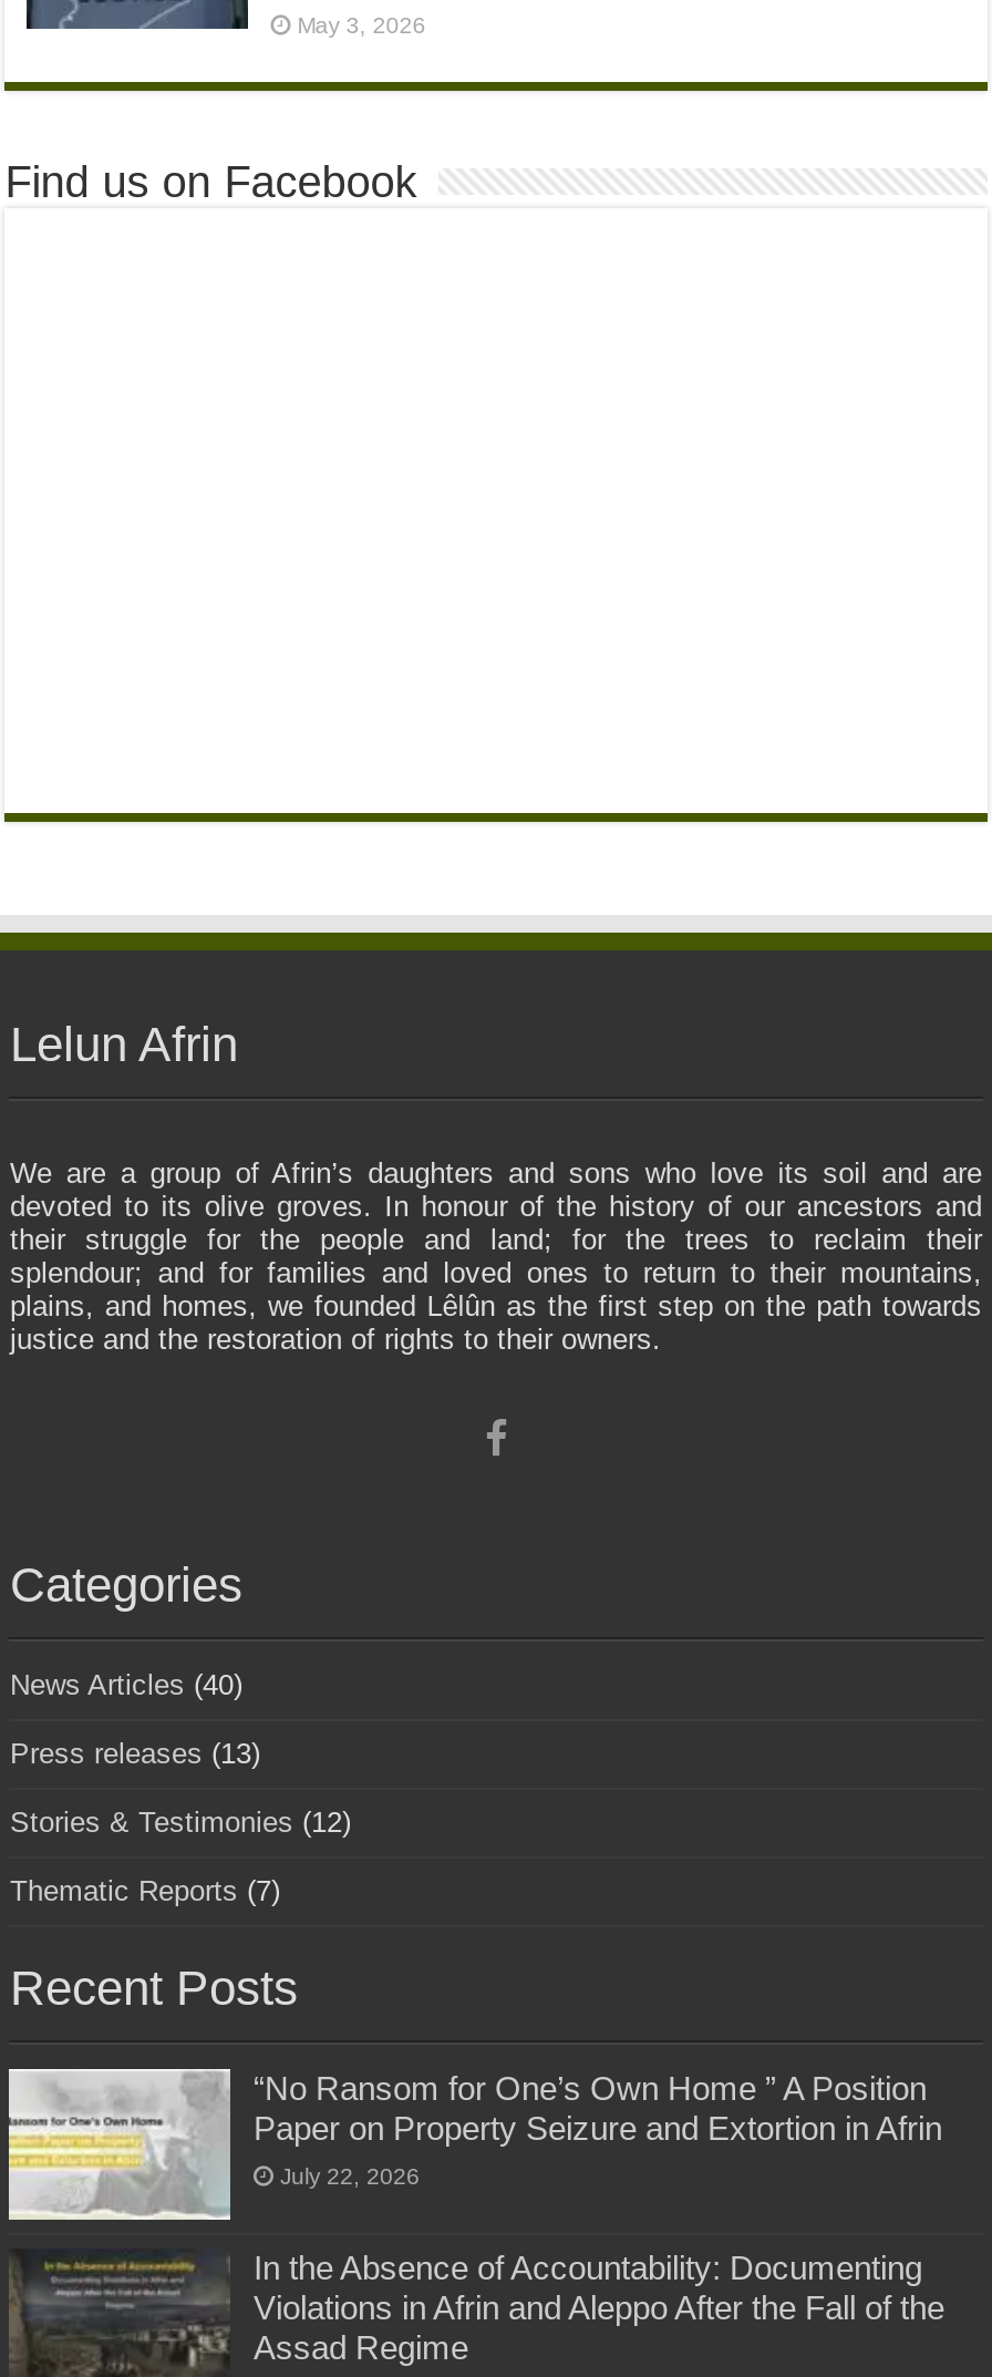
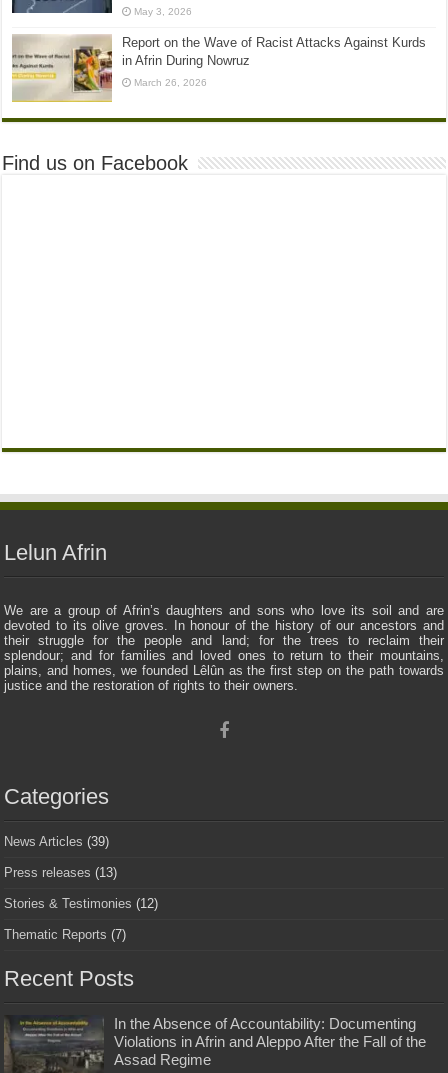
none -> [11,34,426,103] [image] | Report on the Wave of Racist Attacks Against Kurds | in Afrin During Nowruz | March 26, 2026
moved [5,157,982,1613] -> [2,152,443,809]: Find us on Facebook | Lelun Afrin | We are a group of Afrin’s daughters and sons who love its soil and are | ... | justice and the restoration of rights to their owners. | Categories
[10,1668,242,1701] News Articles (40) -> [4,834,109,849] News Articles (39)
moved [10,1737,351,2016] -> [4,865,158,991]: Press releases (13) | Stories & Testimonies (12) | Thematic Reports (7) | Recent Posts
[7,2067,942,2222] [image] | “No Ransom for One’s Own Home ” A Position | Paper on Property Seizure and Extortion in Afrin | July 22, 2026 -> none

